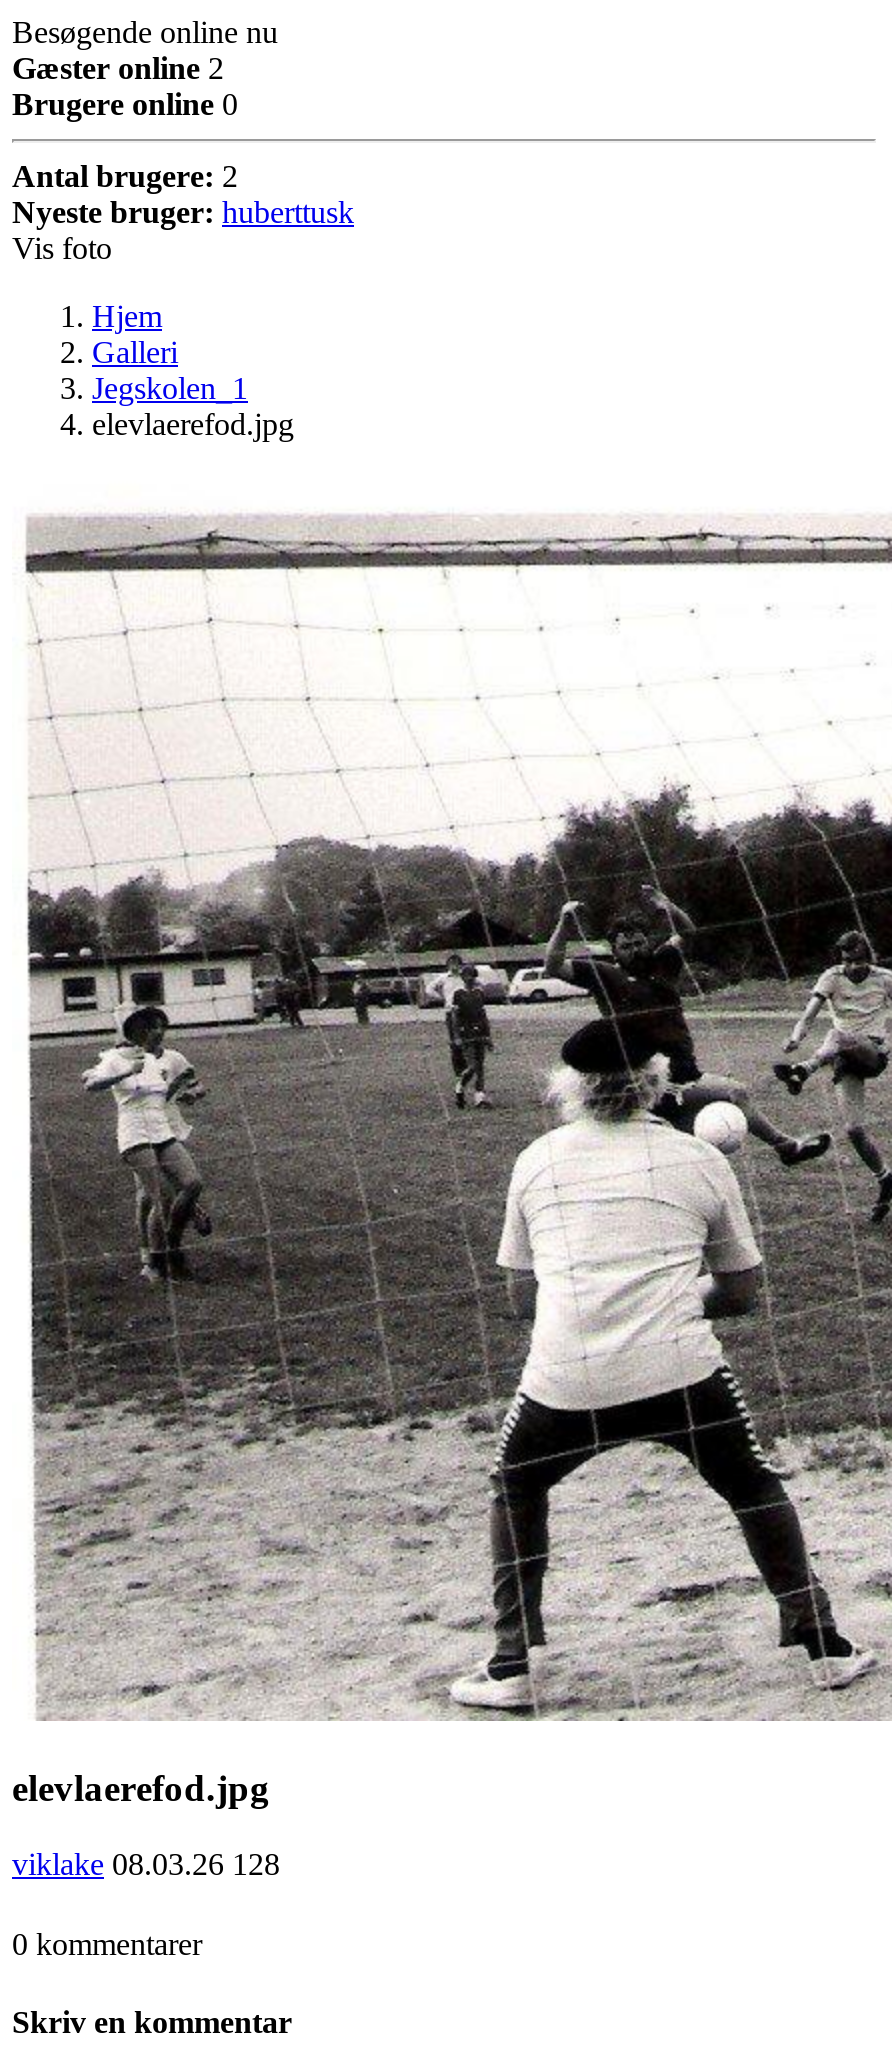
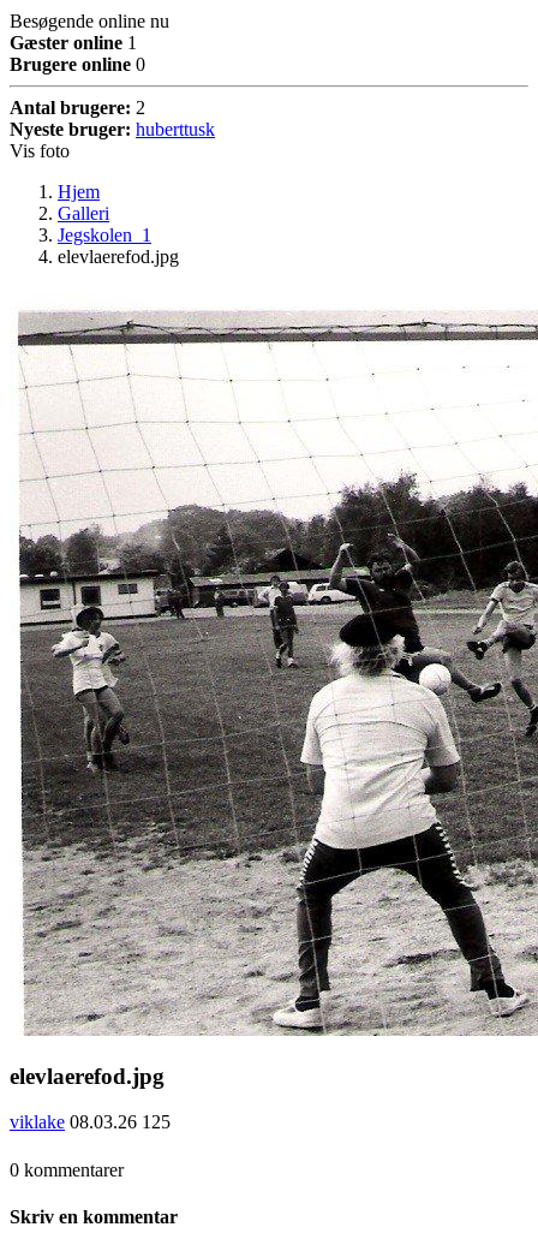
[12,51,224,85] Gæster online 2 -> [10,32,137,53] Gæster online 1
[12,1848,280,1882] viklake 08.03.26 128 -> [10,1112,171,1133] viklake 08.03.26 125

